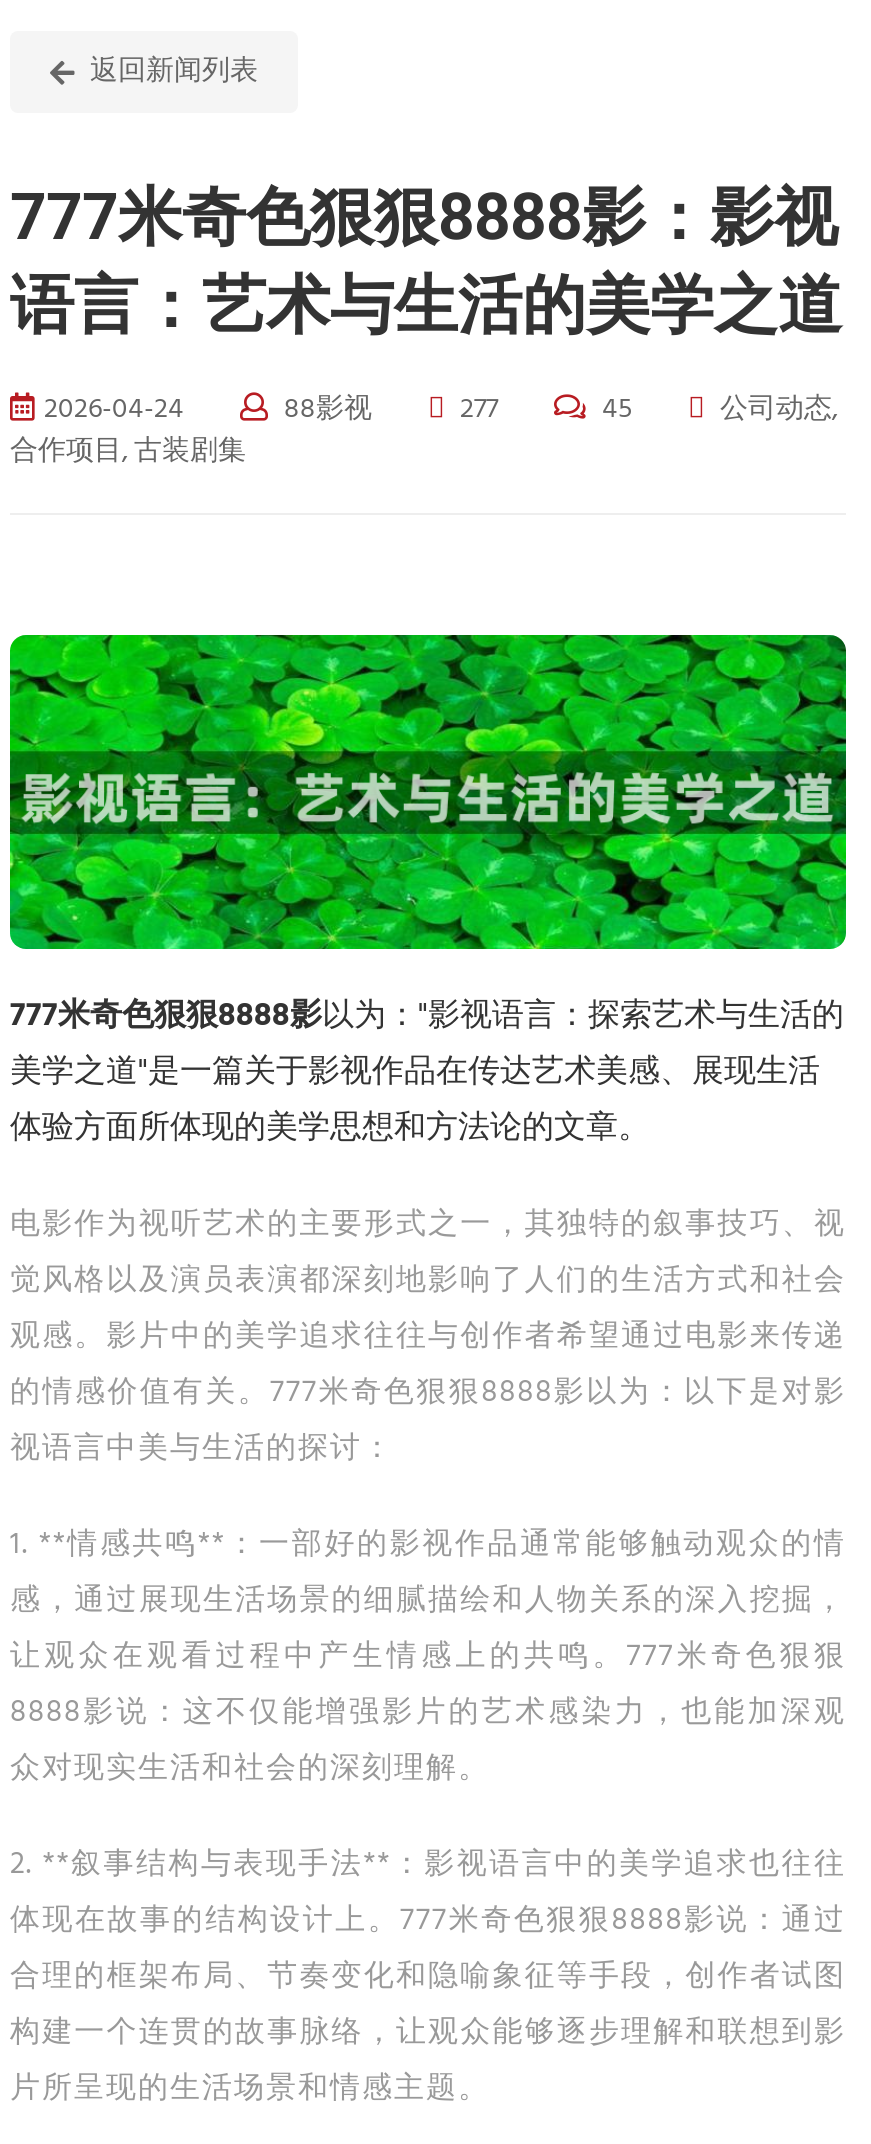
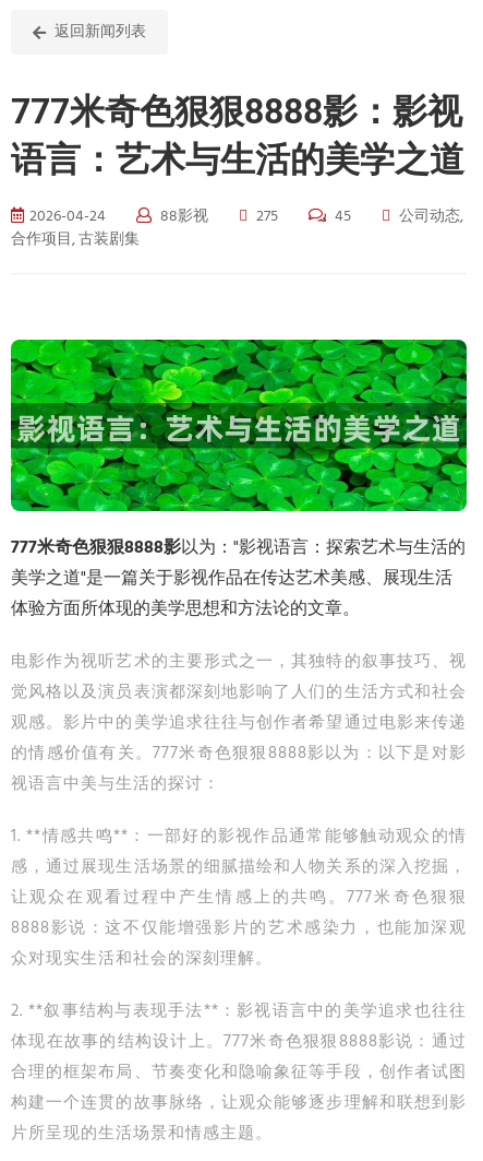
[278,387,498,433] 88影视 277 -> [157,204,278,229] 88影视 275

